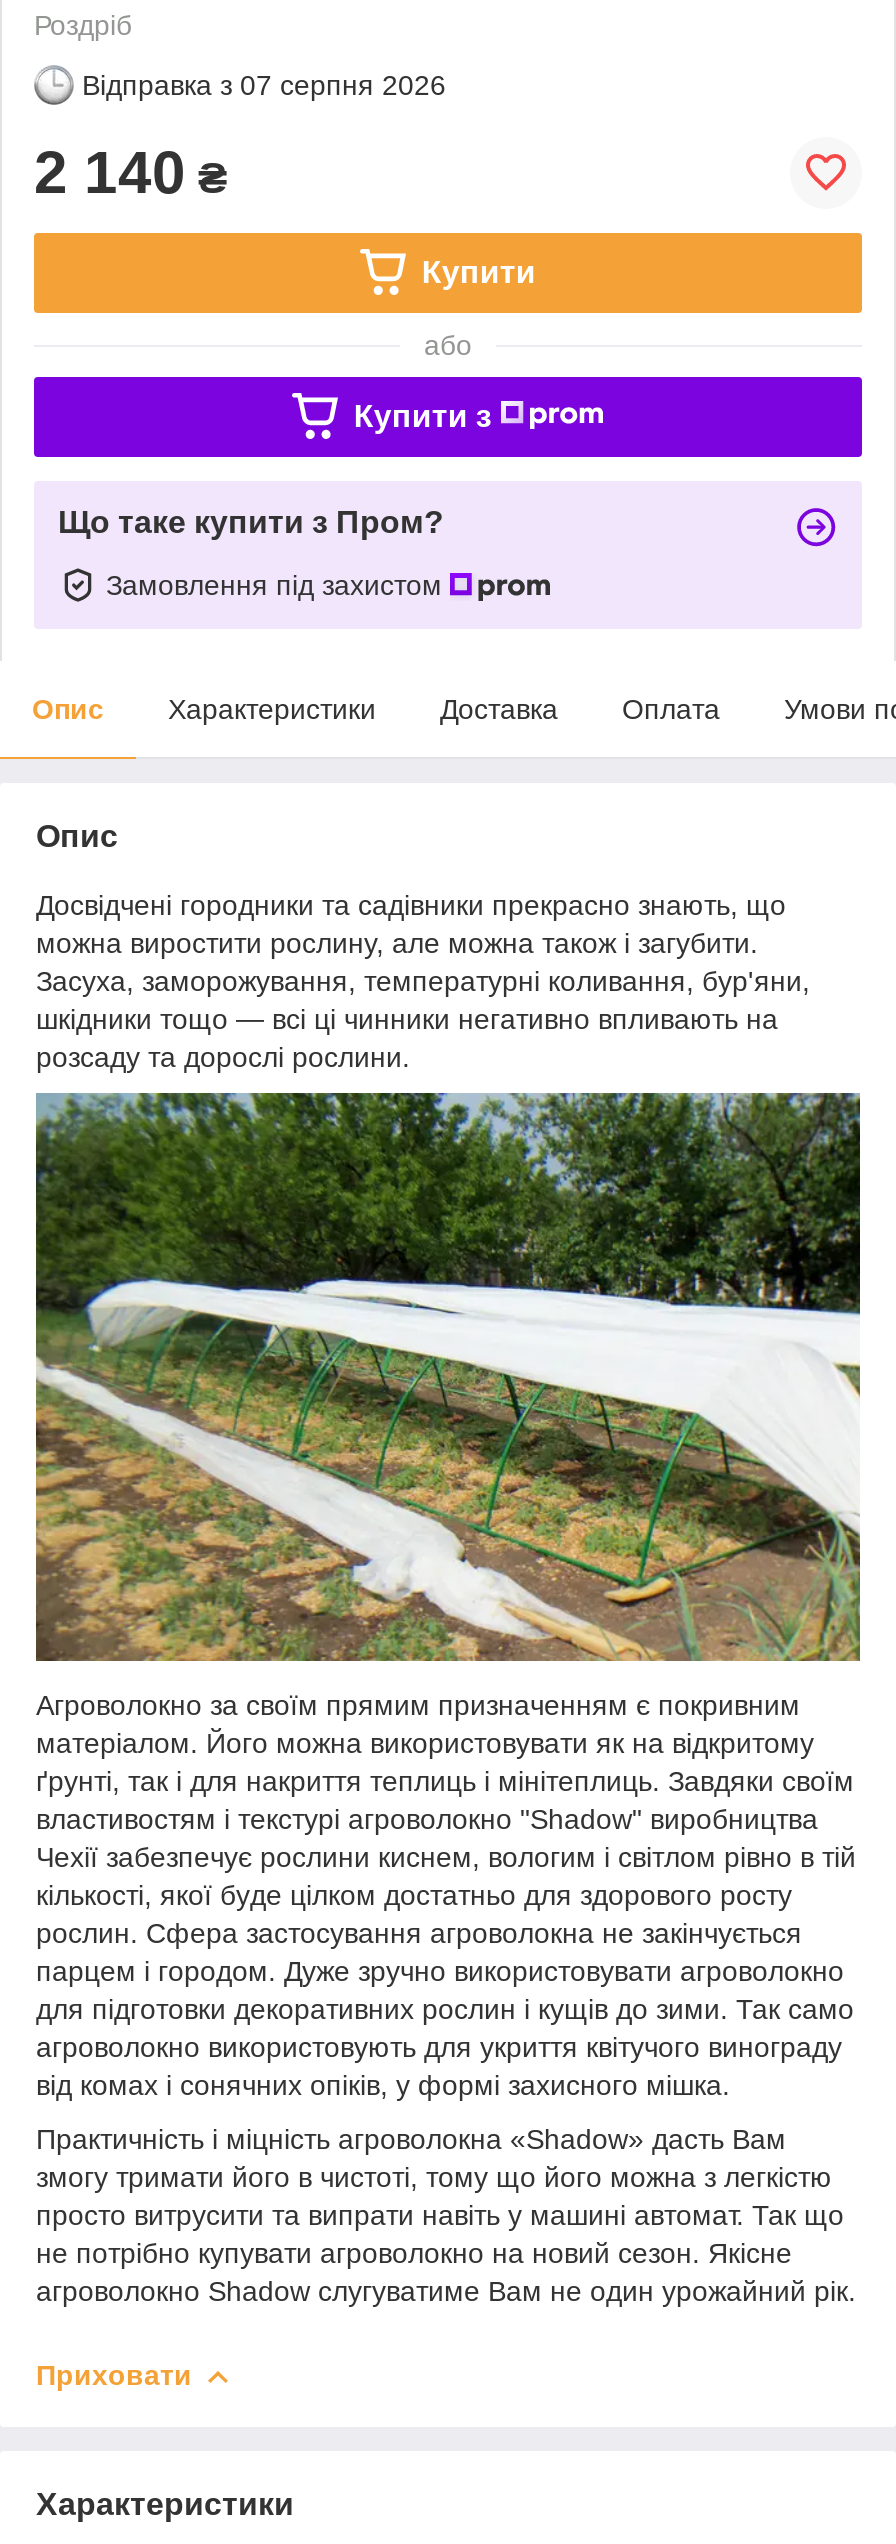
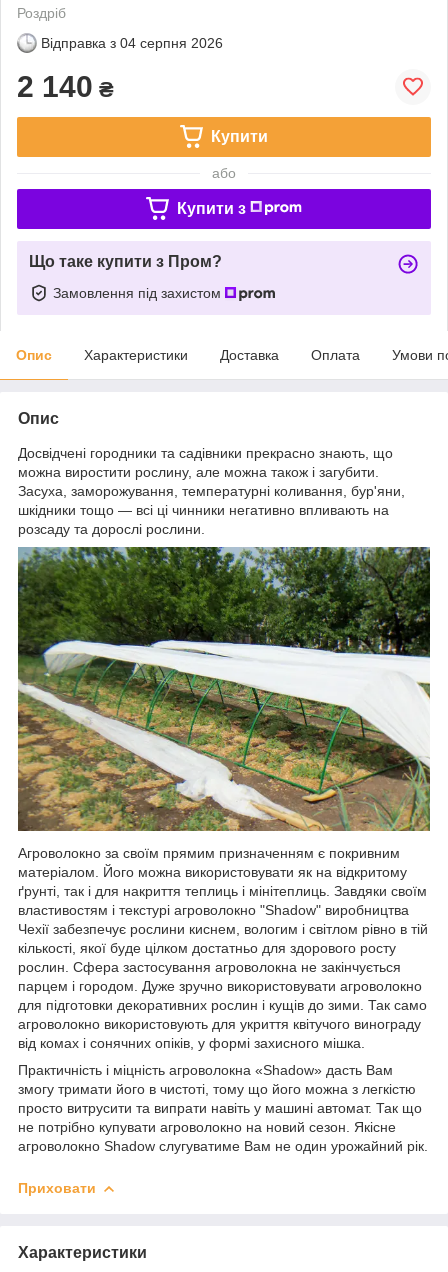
[82,69,446,101] Відправка з 07 серпня 2026 -> [41,35,223,51] Відправка з 04 серпня 2026

